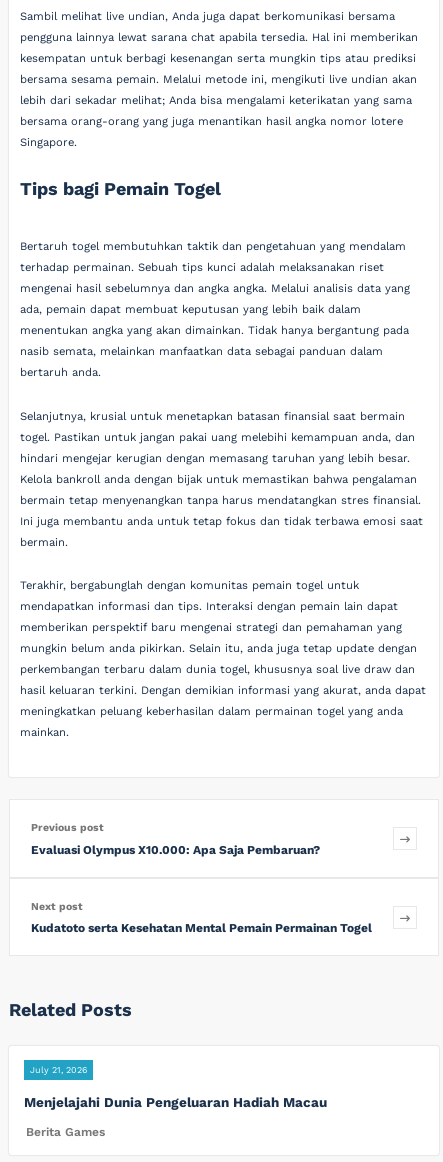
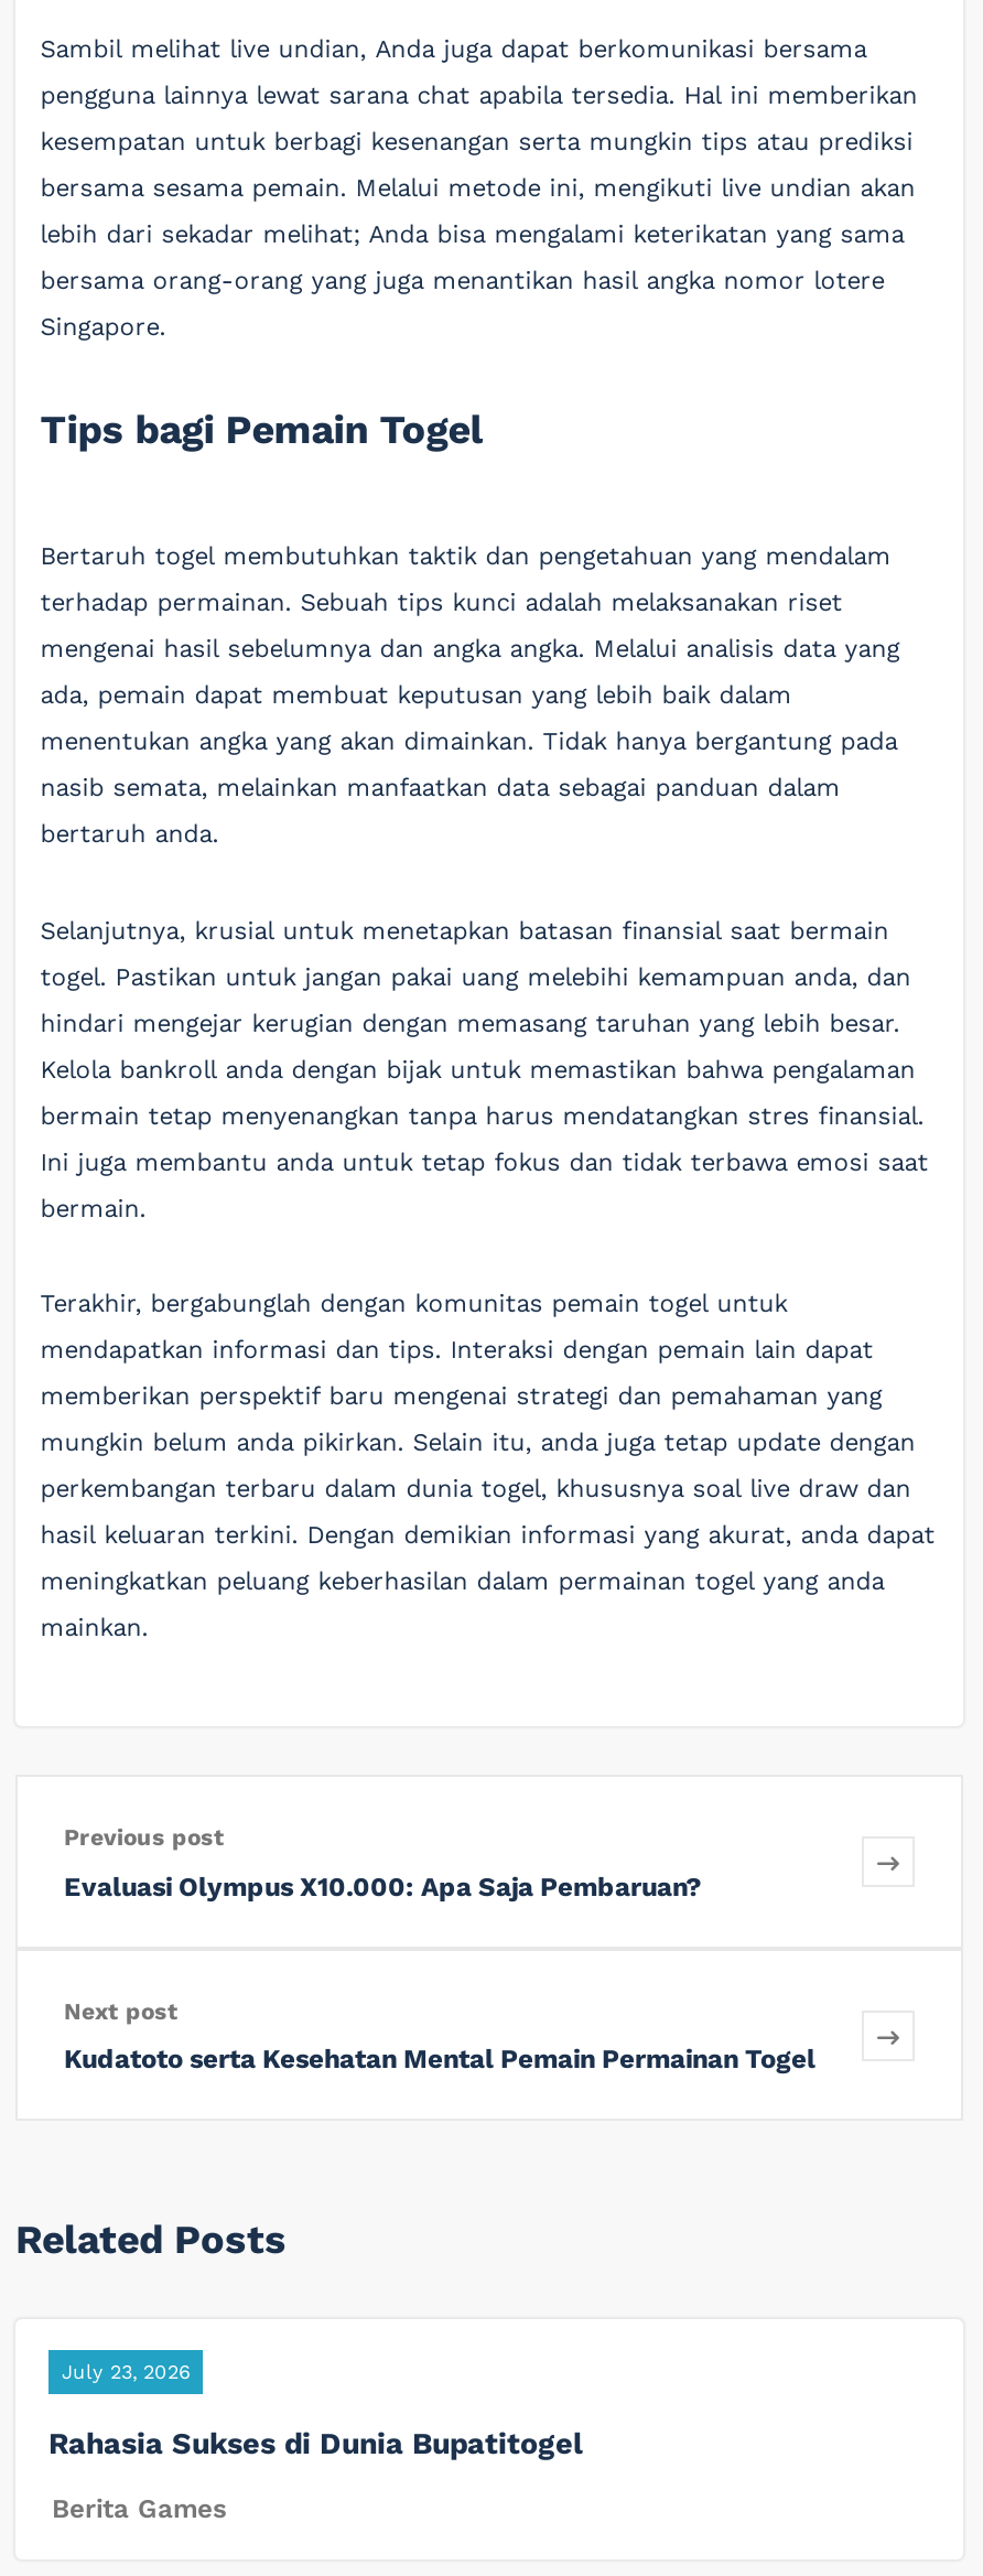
[30,1065,87,1075] July 21, 2026 -> [62,2361,190,2383] July 23, 2026
[24,1094,327,1110] Menjelajahi Dunia Pengeluaran Hadiah Macau -> [48,2425,582,2460] Rahasia Sukses di Dunia Bupatitogel

